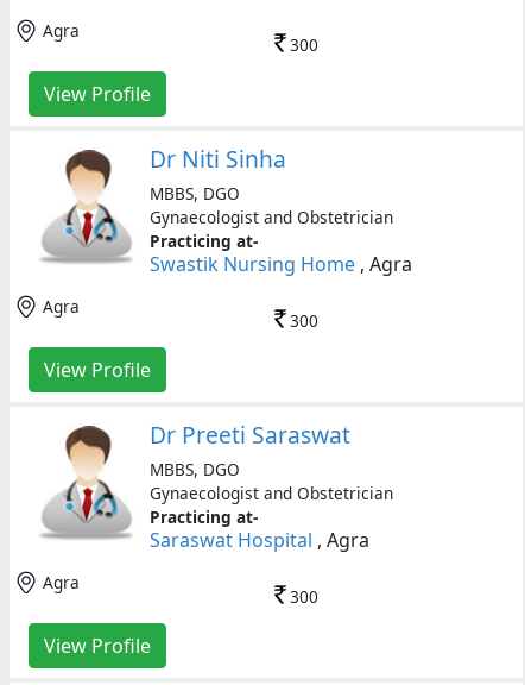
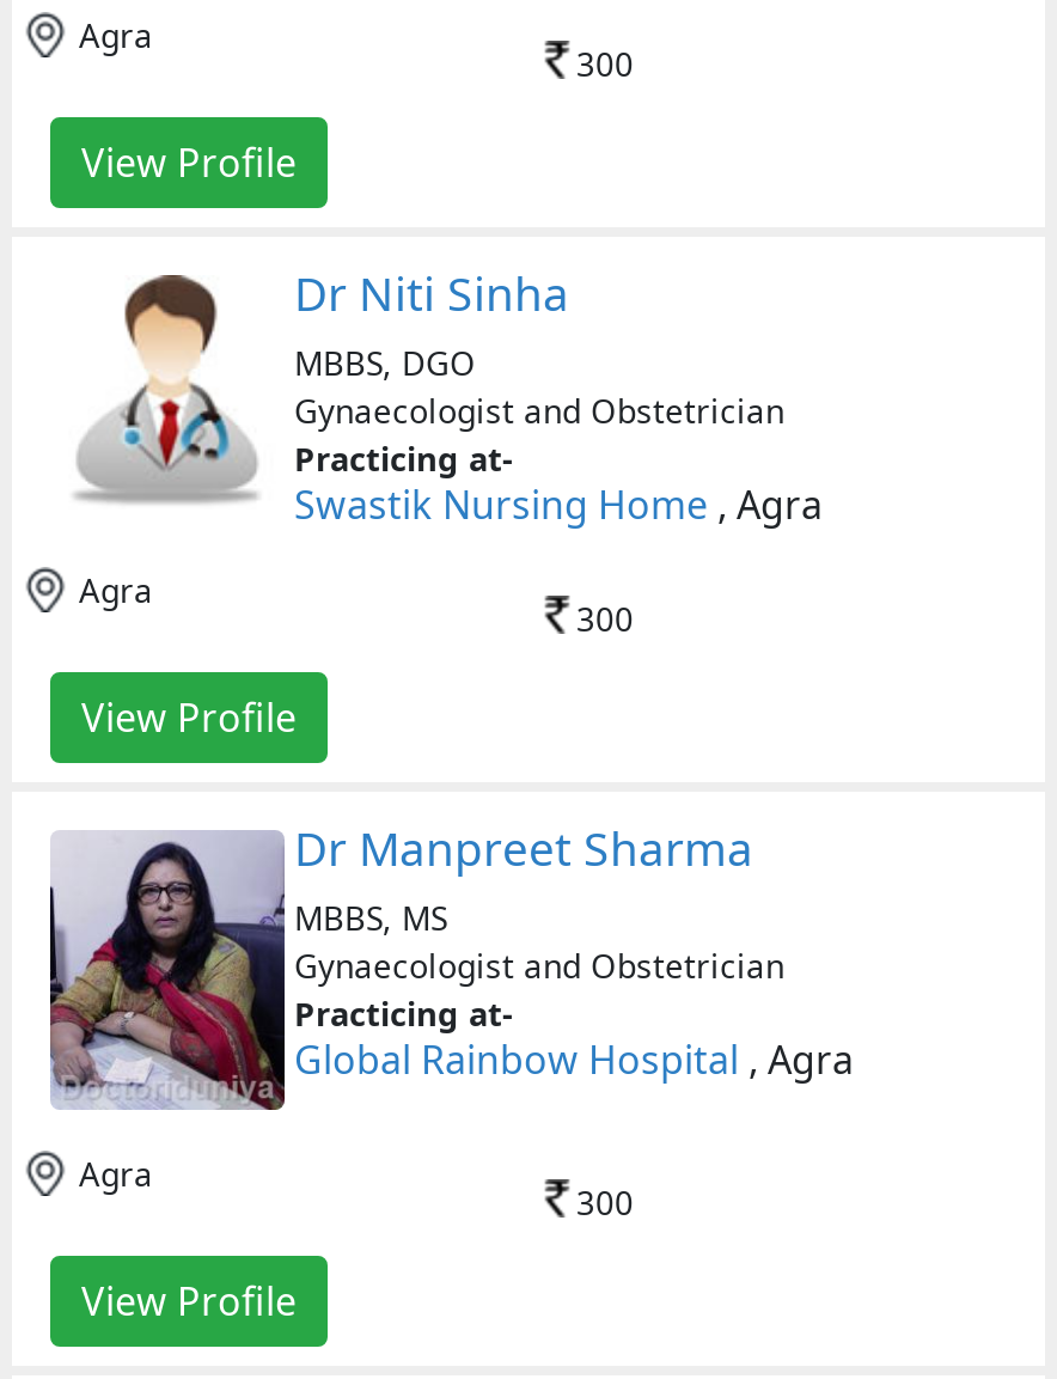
[29,419,350,549] [image] | Dr Preeti Saraswat -> [48,814,753,1111] [image] | Dr Manpreet Sharma
[150,458,240,480] MBBS, DGO -> [294,893,447,939] MBBS, MS
[150,527,369,553] Saraswat Hospital, Agra -> [294,1032,854,1085] Global Rainbow Hospital, Agra

